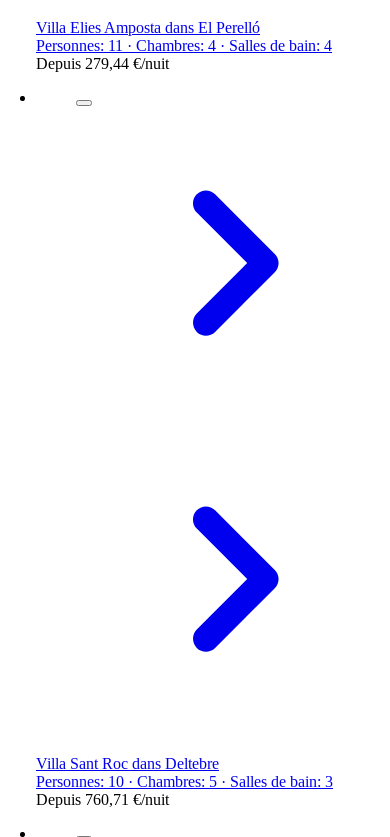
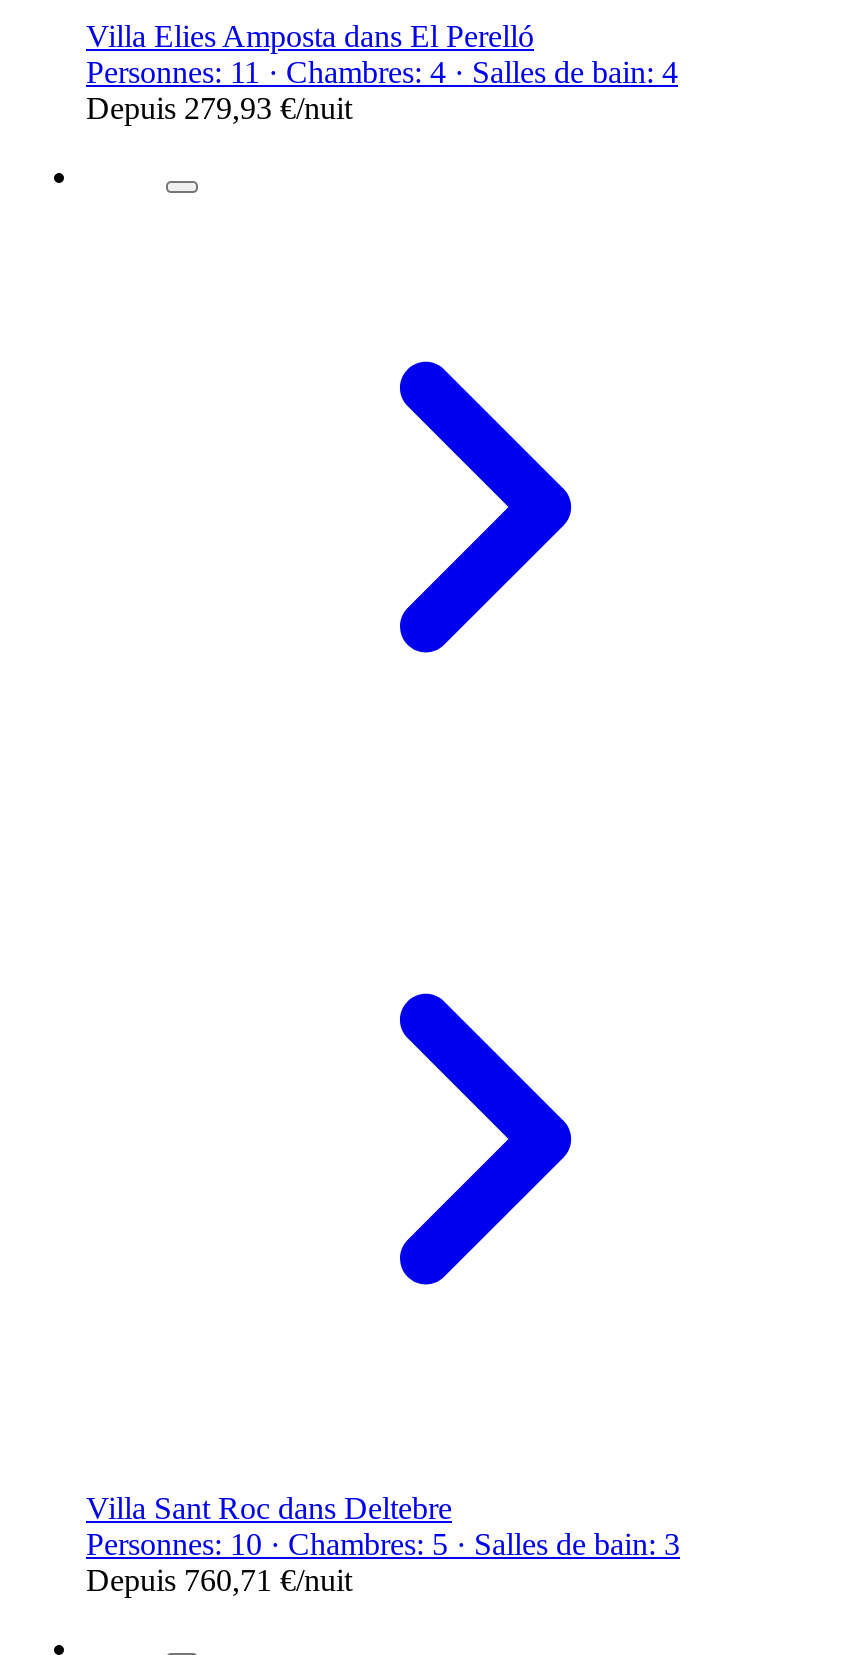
[36,55,169,72] Depuis 279,44 €/nuit -> [86,91,352,125] Depuis 279,93 €/nuit

